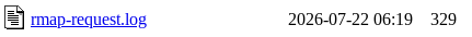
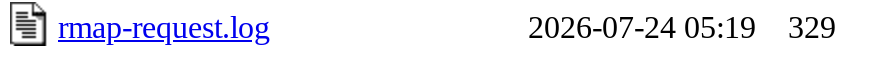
[288,10,457,28] 2026-07-22 06:19 329 -> [528,10,836,44] 2026-07-24 05:19 329

